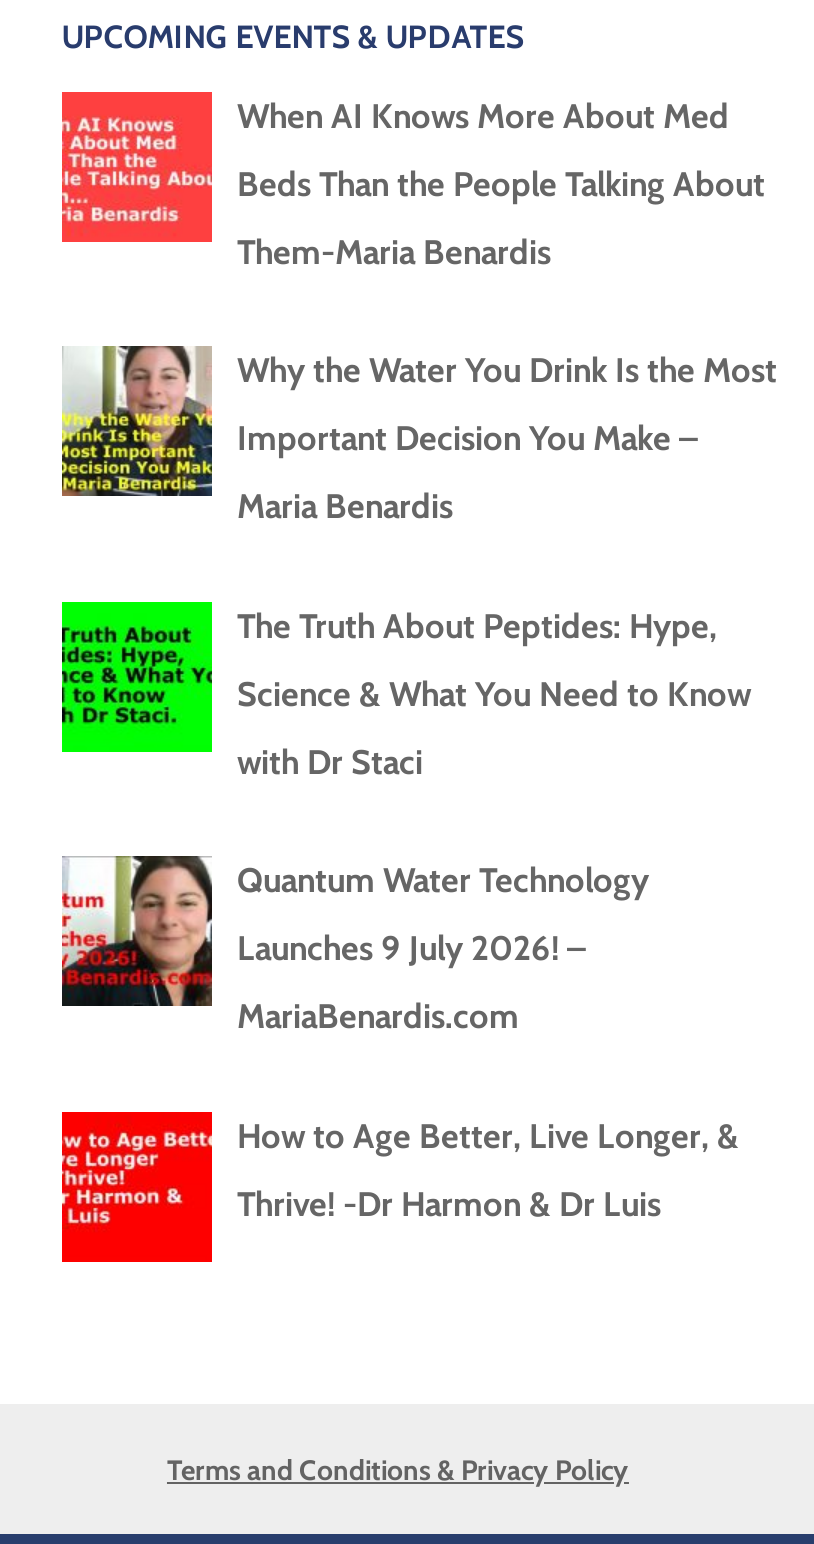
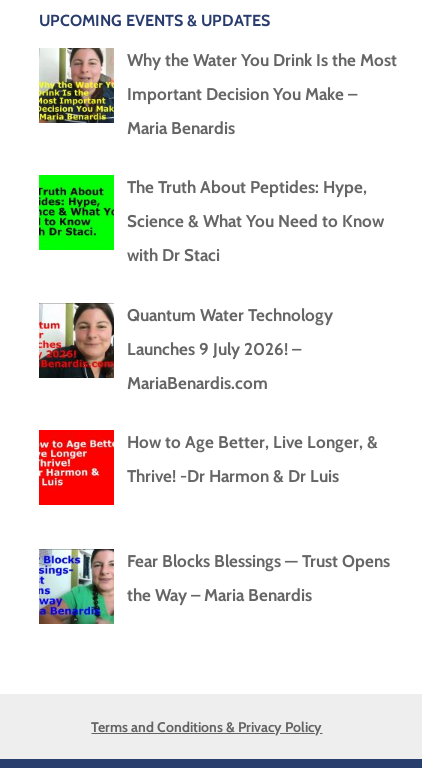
[60,90,765,271] [image] | When AI Knows More About Med | Beds Than the People Talking About | Them-Maria Benardis -> none
moved [58,342,777,1223] -> [37,45,396,486]: [image] | Why the Water You Drink Is the Most | Important Decision You Make – | ... | How to Age Better, Live Longer, & | Thrive! -Dr Harmon & Dr Luis
none -> [38,548,389,625] [image] | Fear Blocks Blessings — Trust Opens | the Way – Maria Benardis

